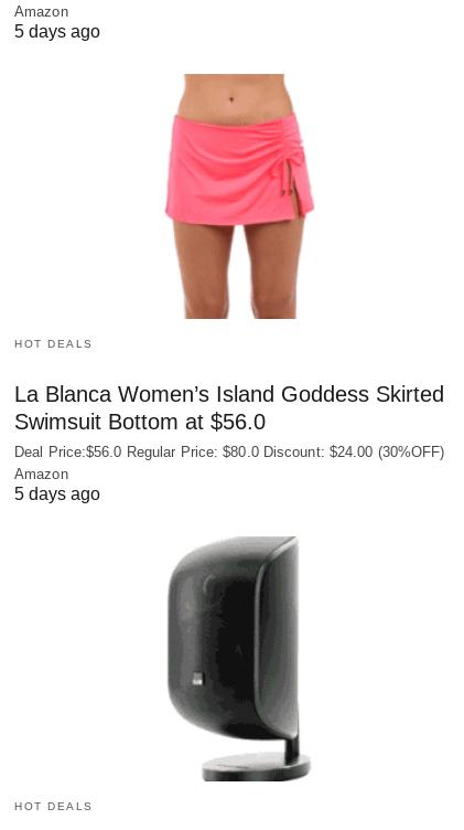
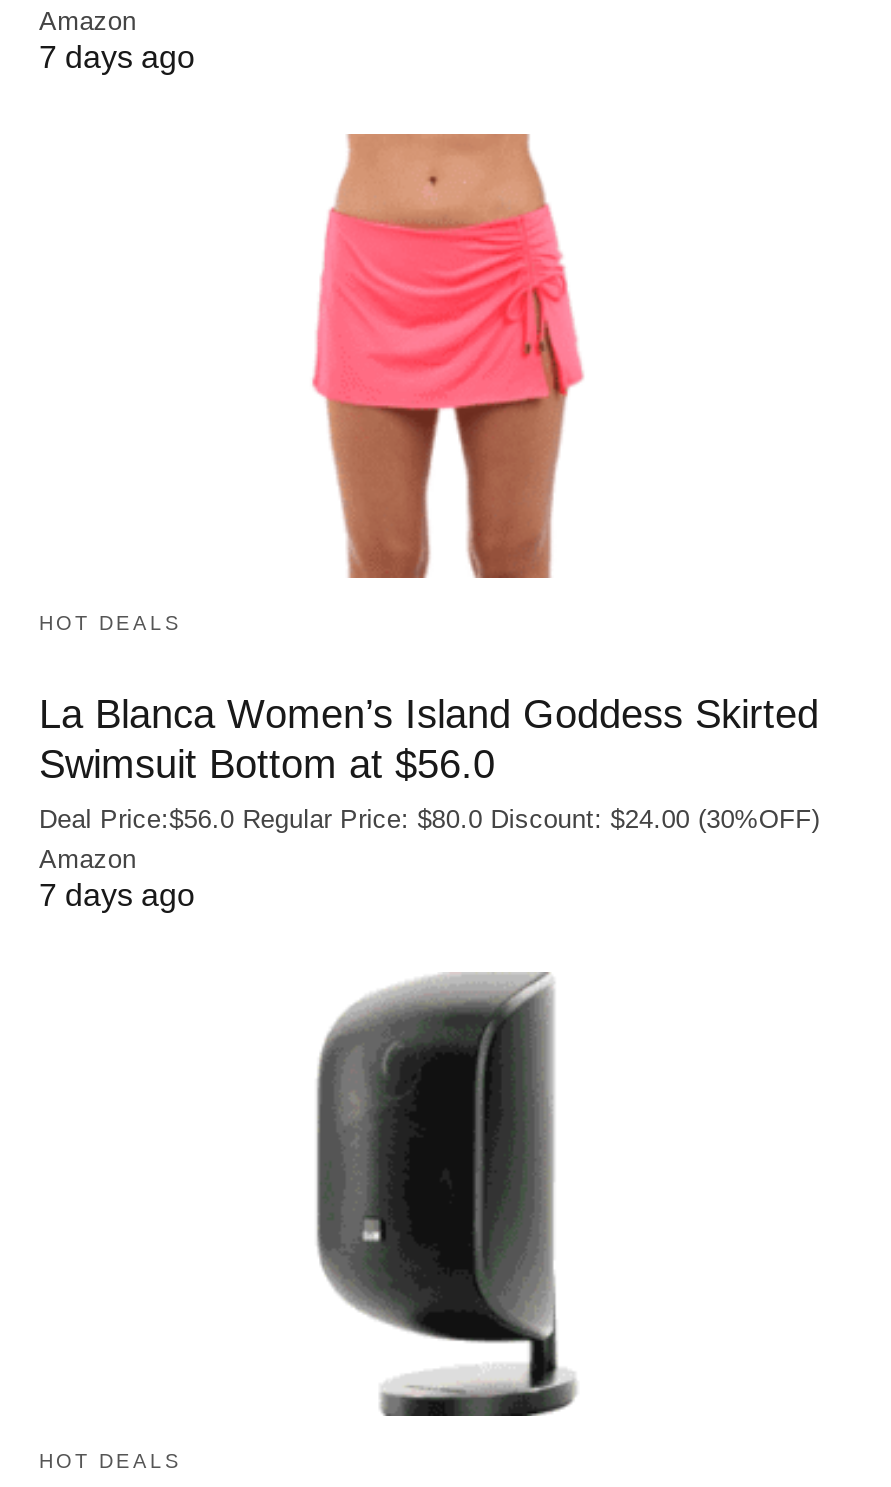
[14,22,100,41] 5 days ago -> [39,40,195,74] 7 days ago
[14,484,100,503] 5 days ago -> [39,878,195,912] 7 days ago

